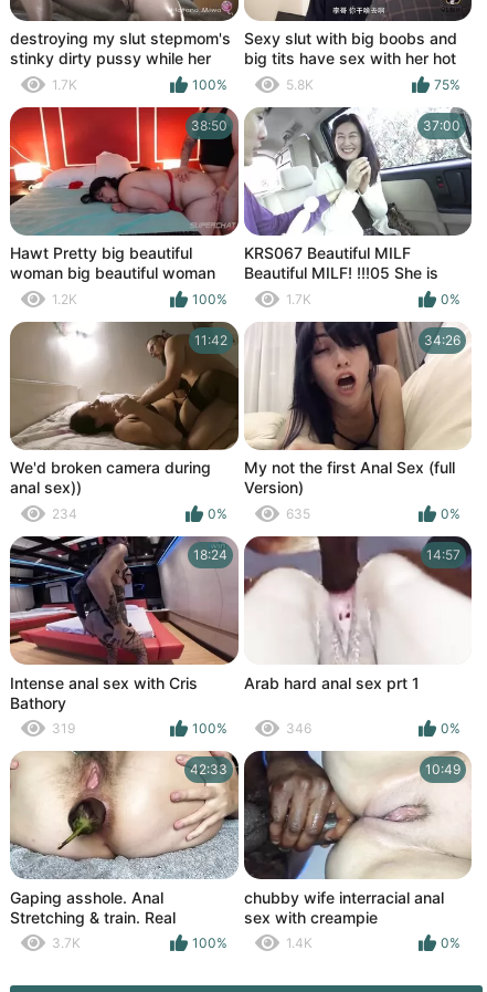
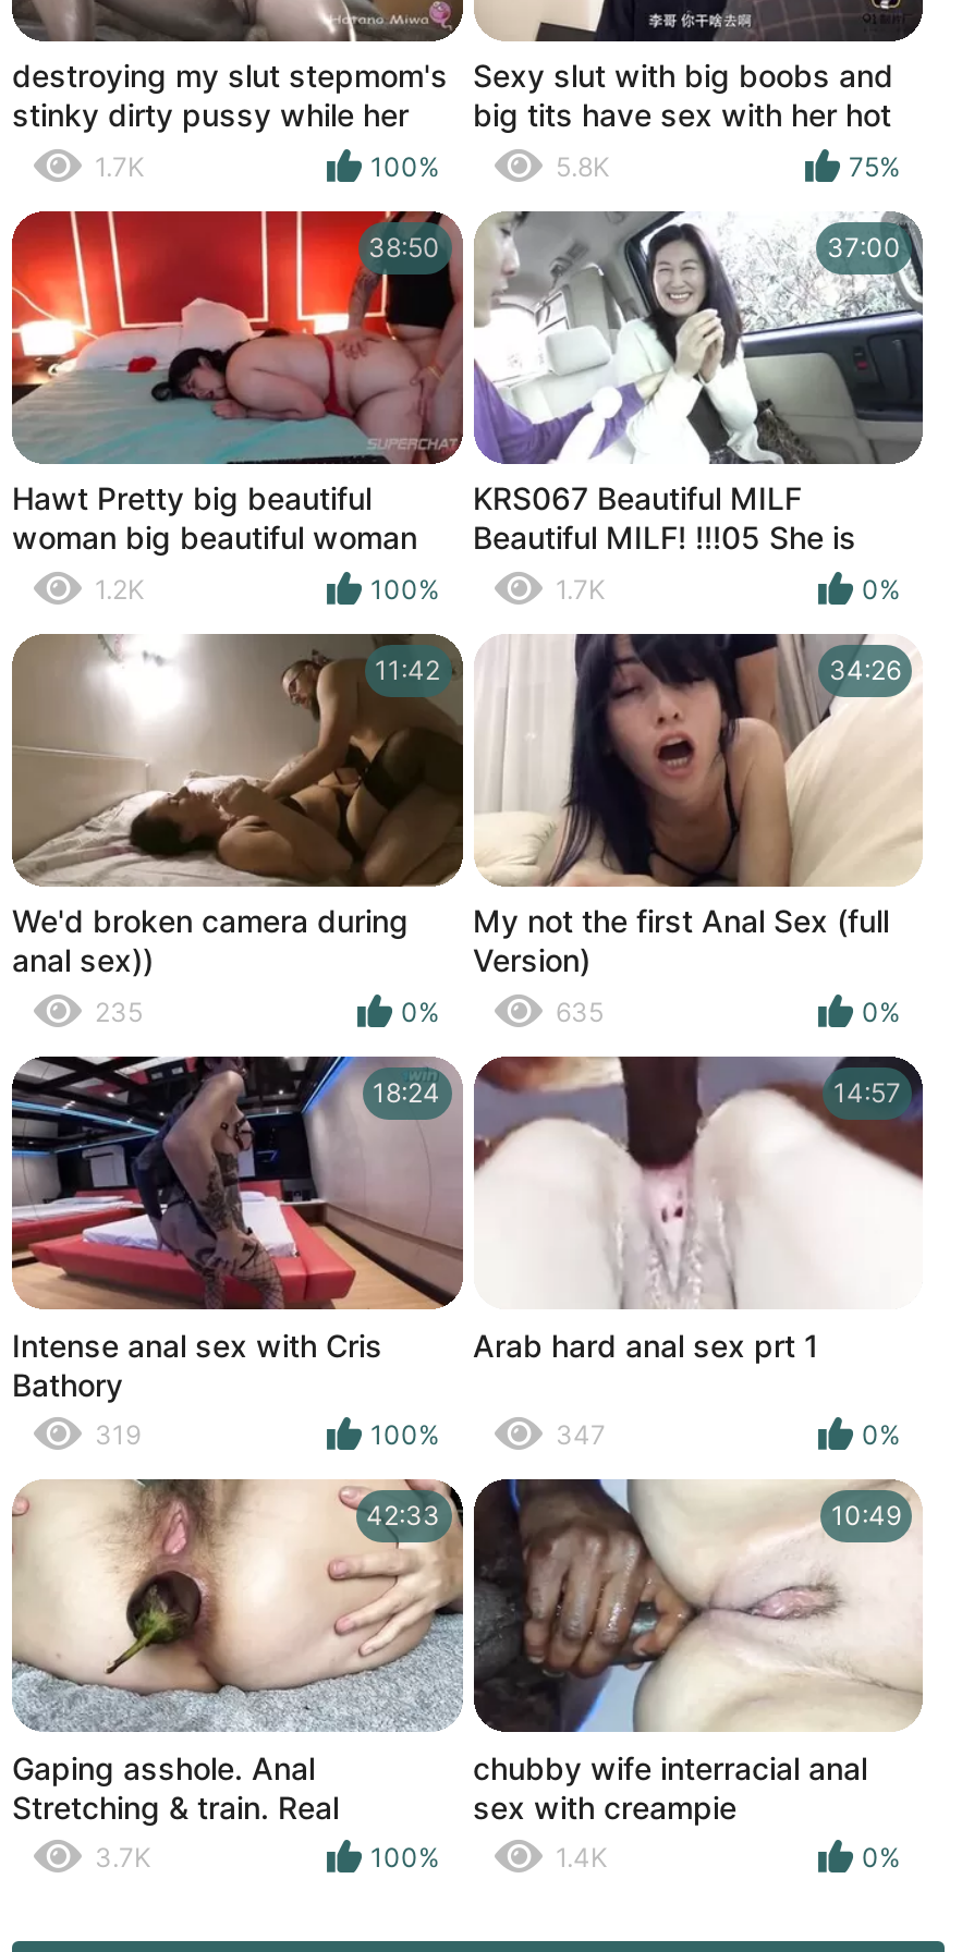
[52,505,77,522] 234 -> [95,995,143,1028] 235
[285,720,311,737] 346 -> [556,1418,606,1451] 347

